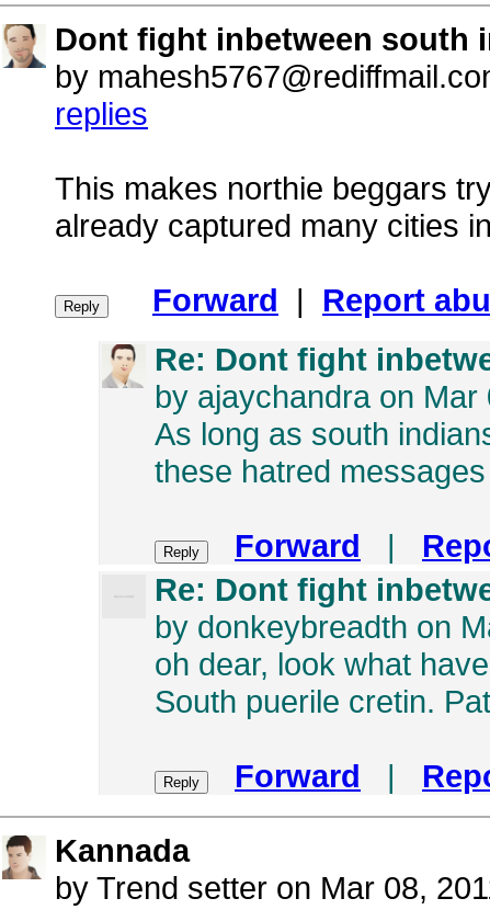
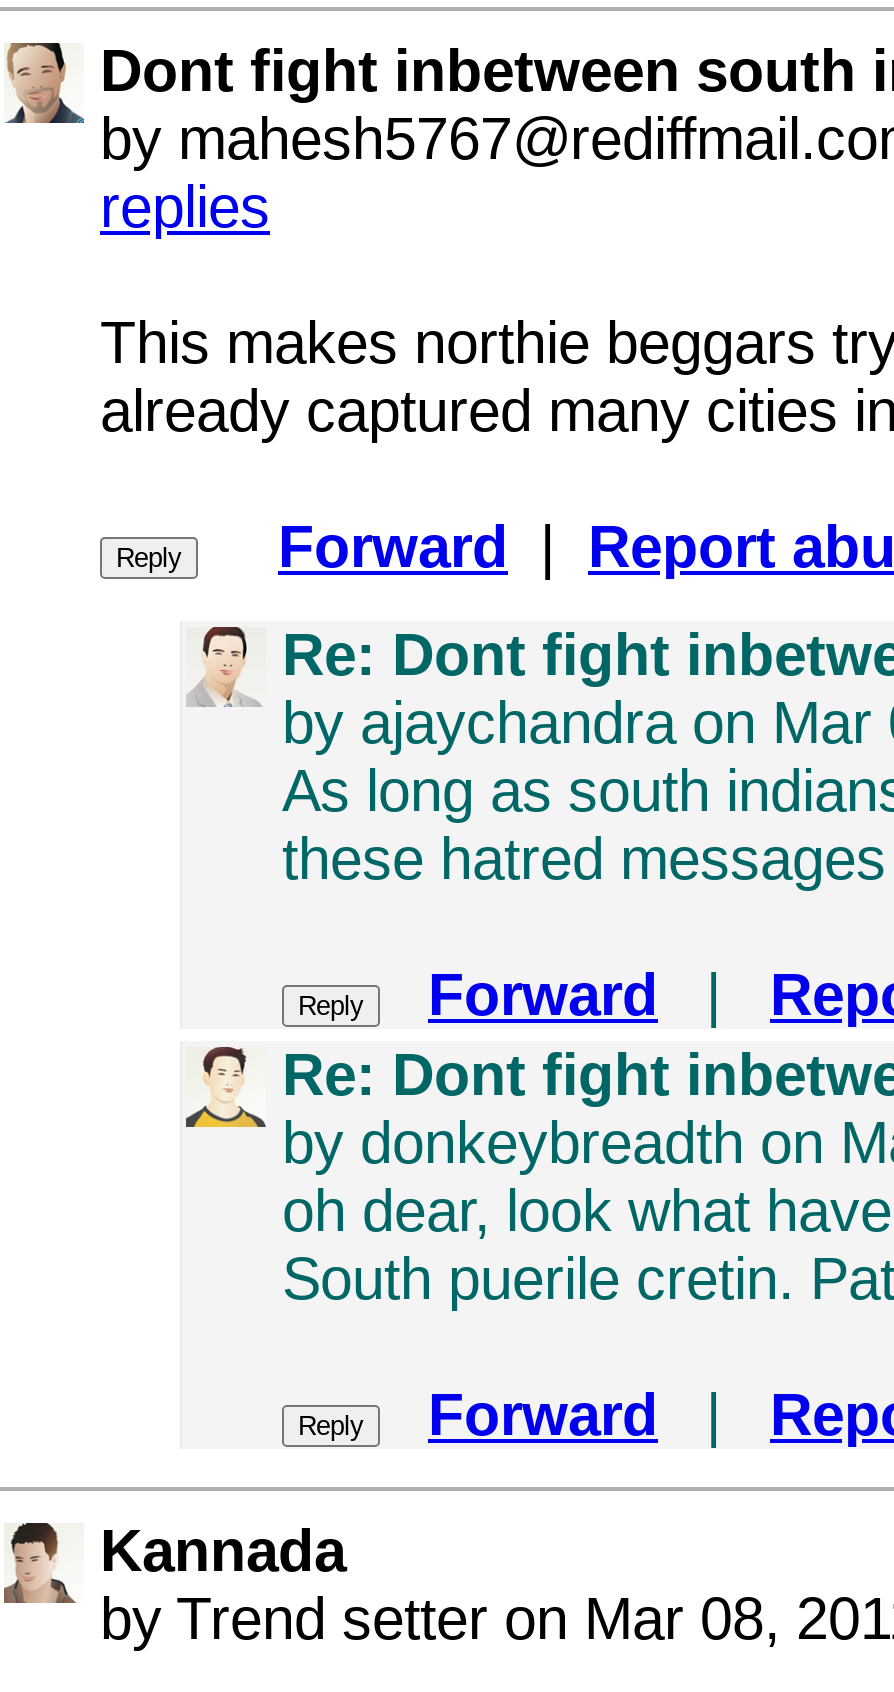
none -> [184,1045,266,1129] [image]

